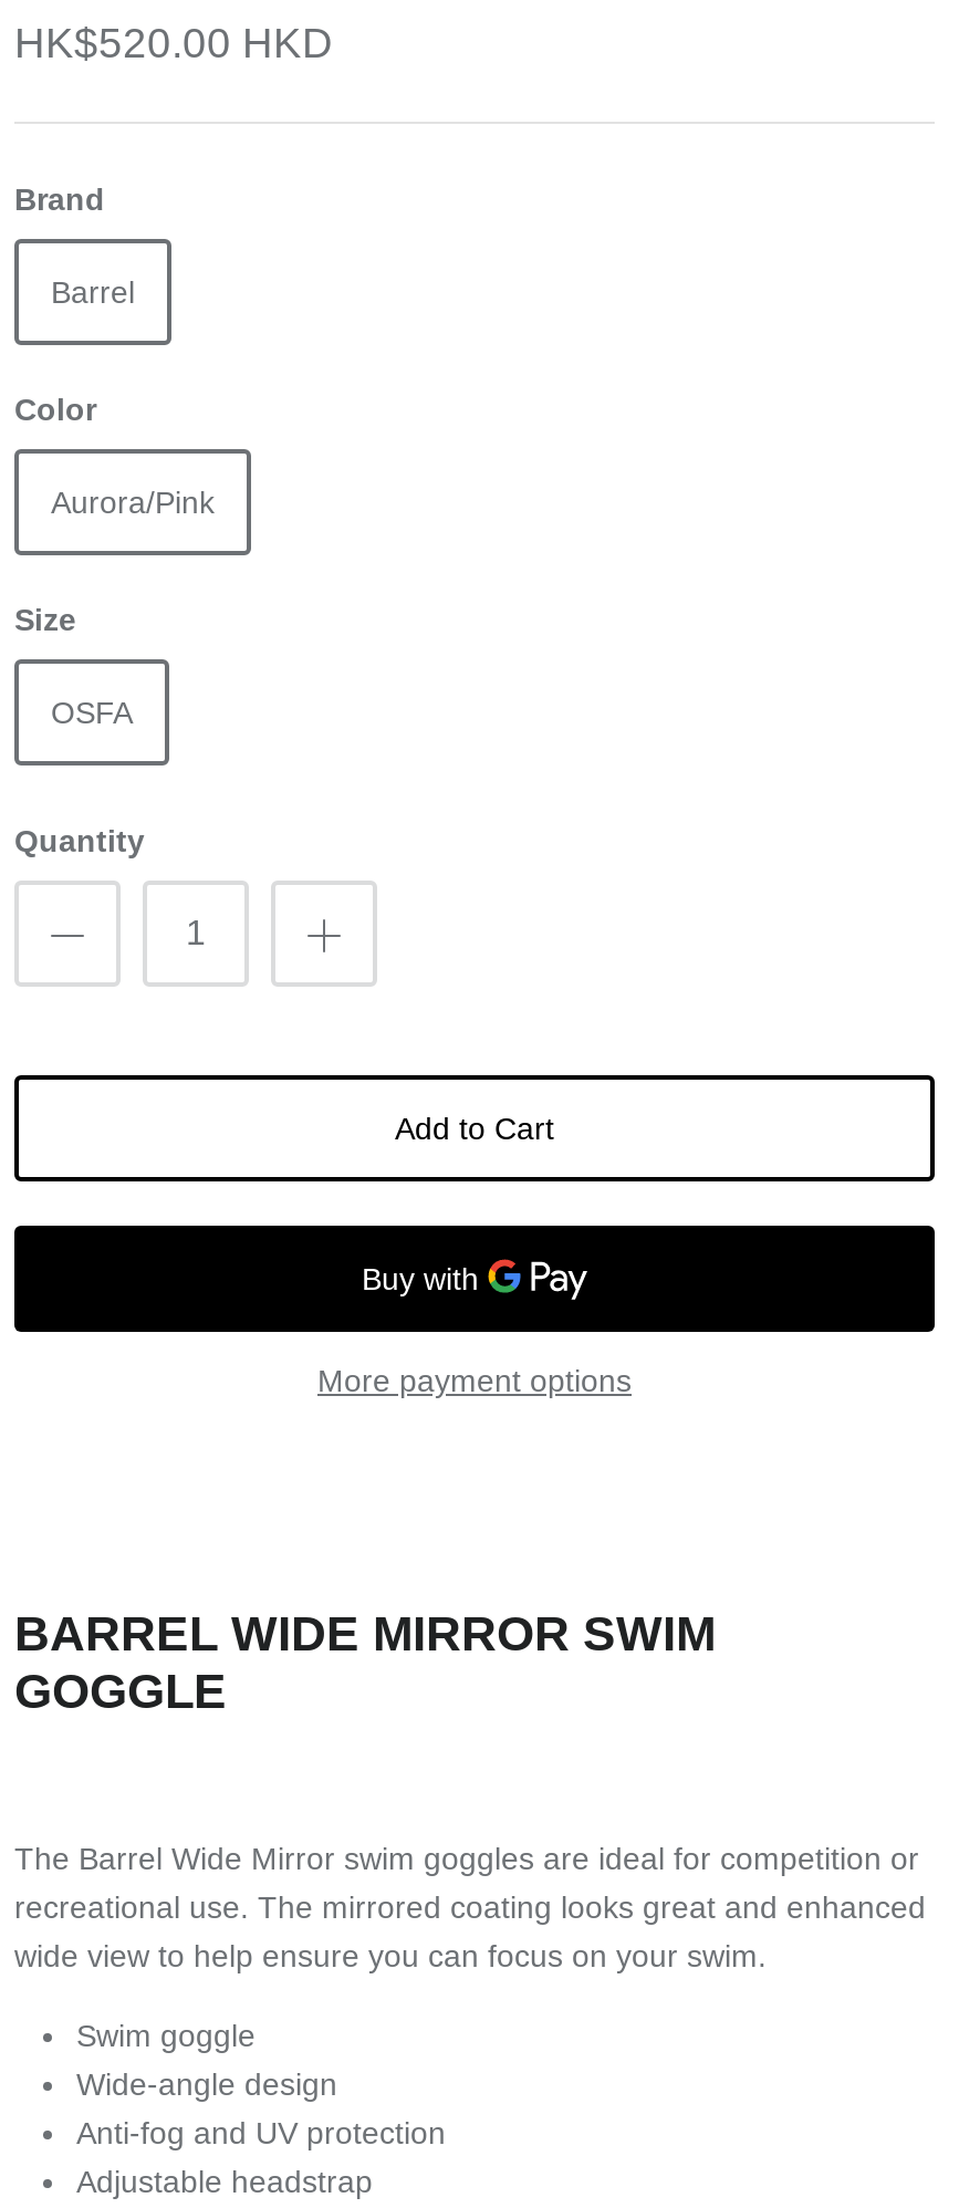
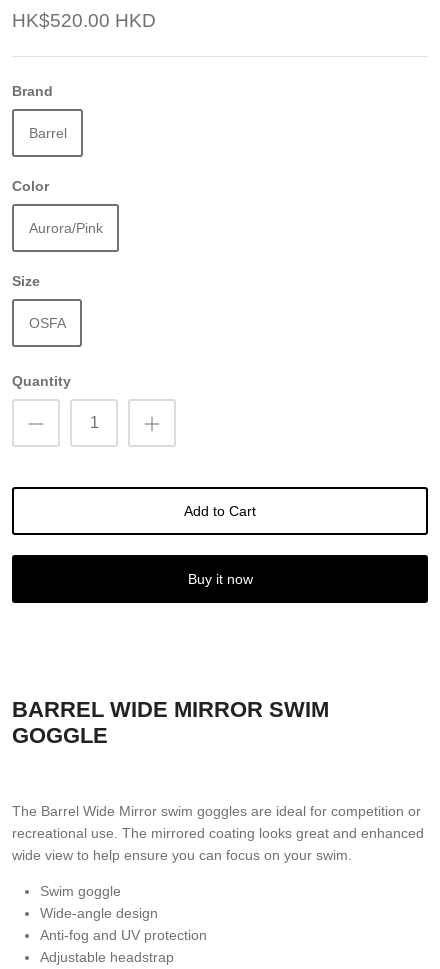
[317,1364,632,1399] More payment options -> [187,571,252,587] Buy it now

